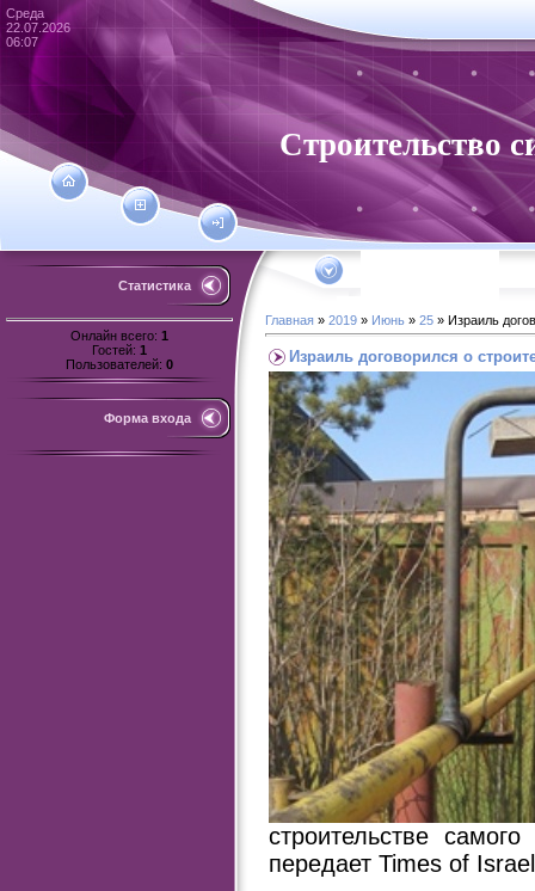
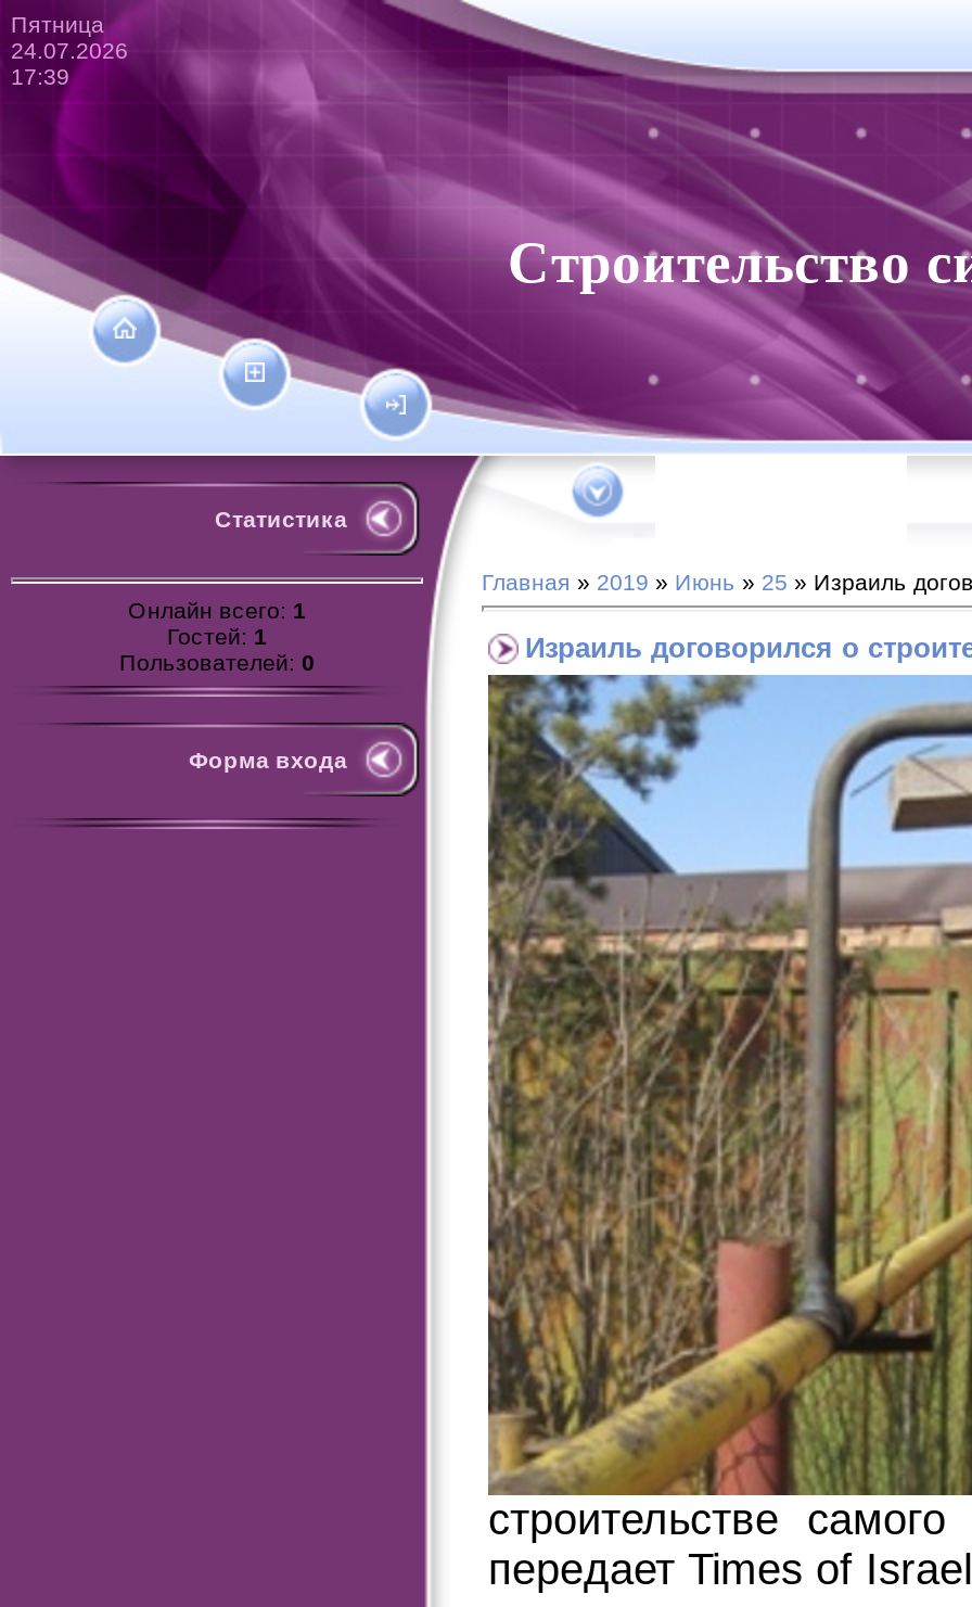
[6,6,70,49] Среда | 22.07.2026 | 06:07 -> [11,11,128,89] Пятница | 24.07.2026 | 17:39

